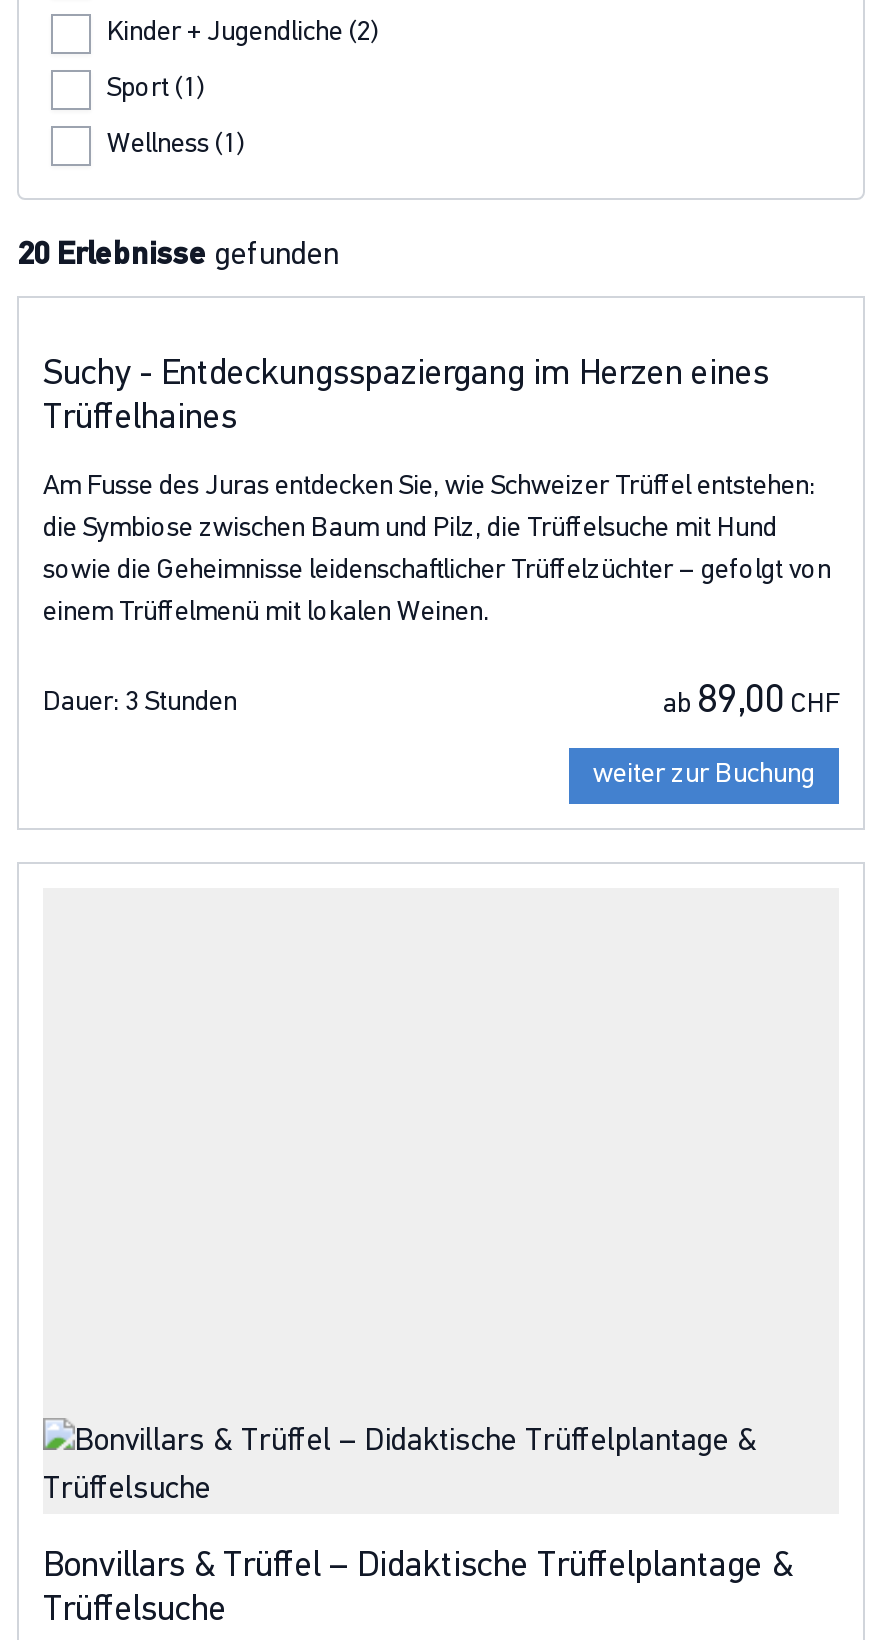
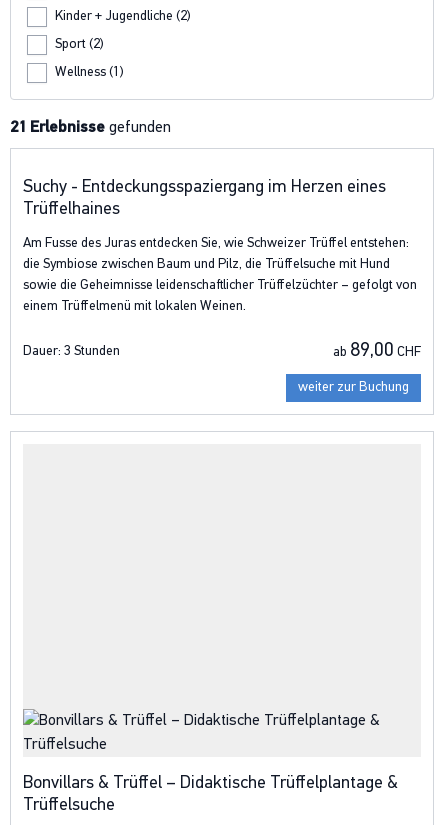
[107,74,205,104] Sport (1) -> [55,37,104,52] Sport (2)
[17,240,339,272] 20 Erlebnisse gefunden -> [10,120,171,136] 21 Erlebnisse gefunden

